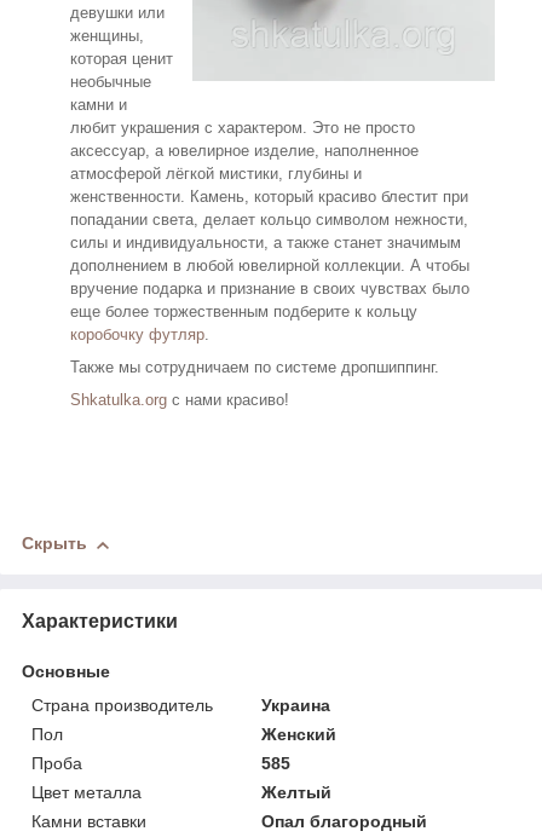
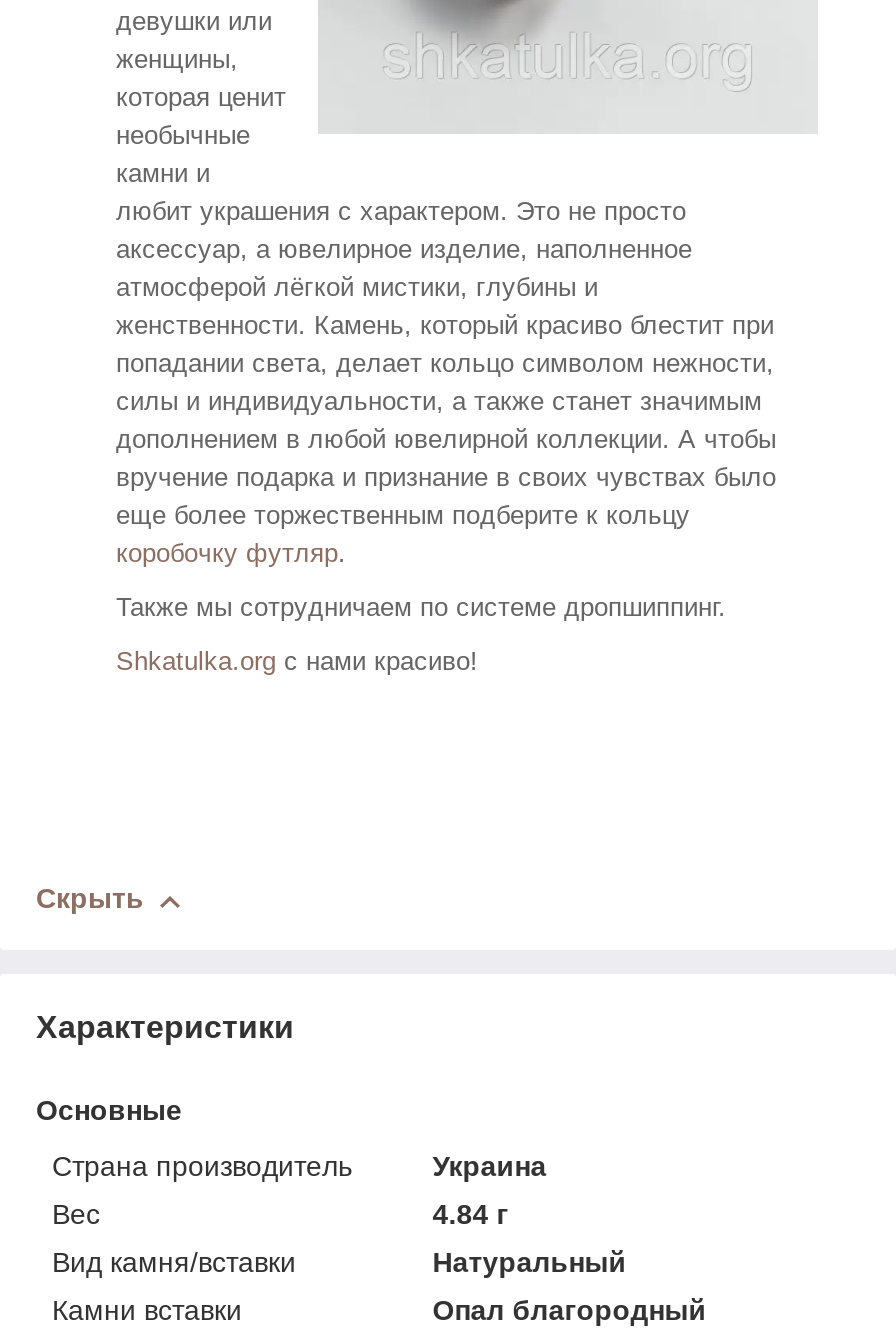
[31,725,337,803] Пол | Женский | Проба | 585 | Цвет металла | Желтый -> [52,1199,626,1279] Вес | 4.84 г | Вид камня/вставки | Натуральный

